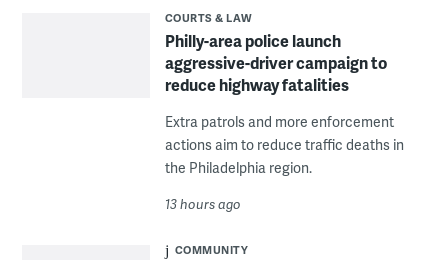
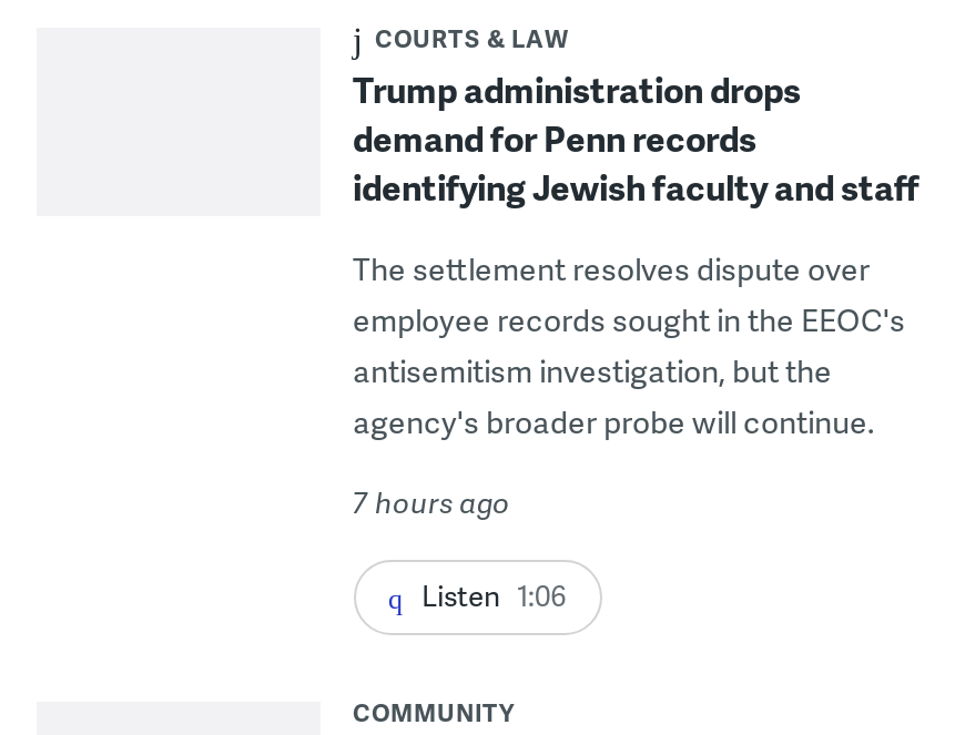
[164,29,403,213] Philly-area police launch | aggressive-driver campaign to | reduce highway fatalities | Extra patrols and more enforcement | actions aim to reduce traffic deaths in | the Philadelphia region. | 13 hours ago -> [353,63,918,615] Trump administration drops | demand for Penn records | identifying Jewish faculty and staff | The settlement resolves dispute over | employee records sought in the EEOC's | antisemitism investigation, but the | agency's broader probe will continue. | 7 hours ago | Listen 1:06

